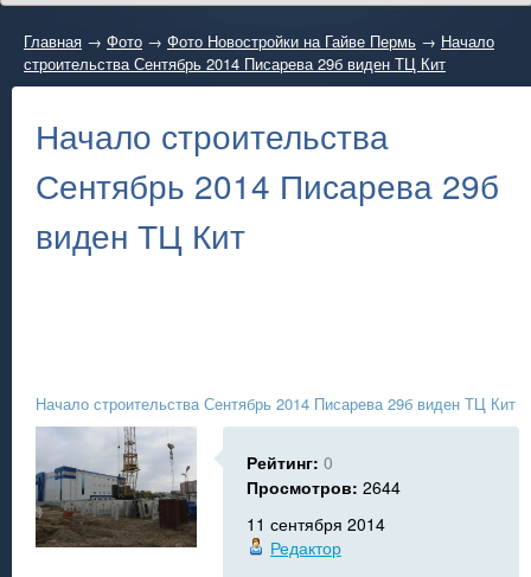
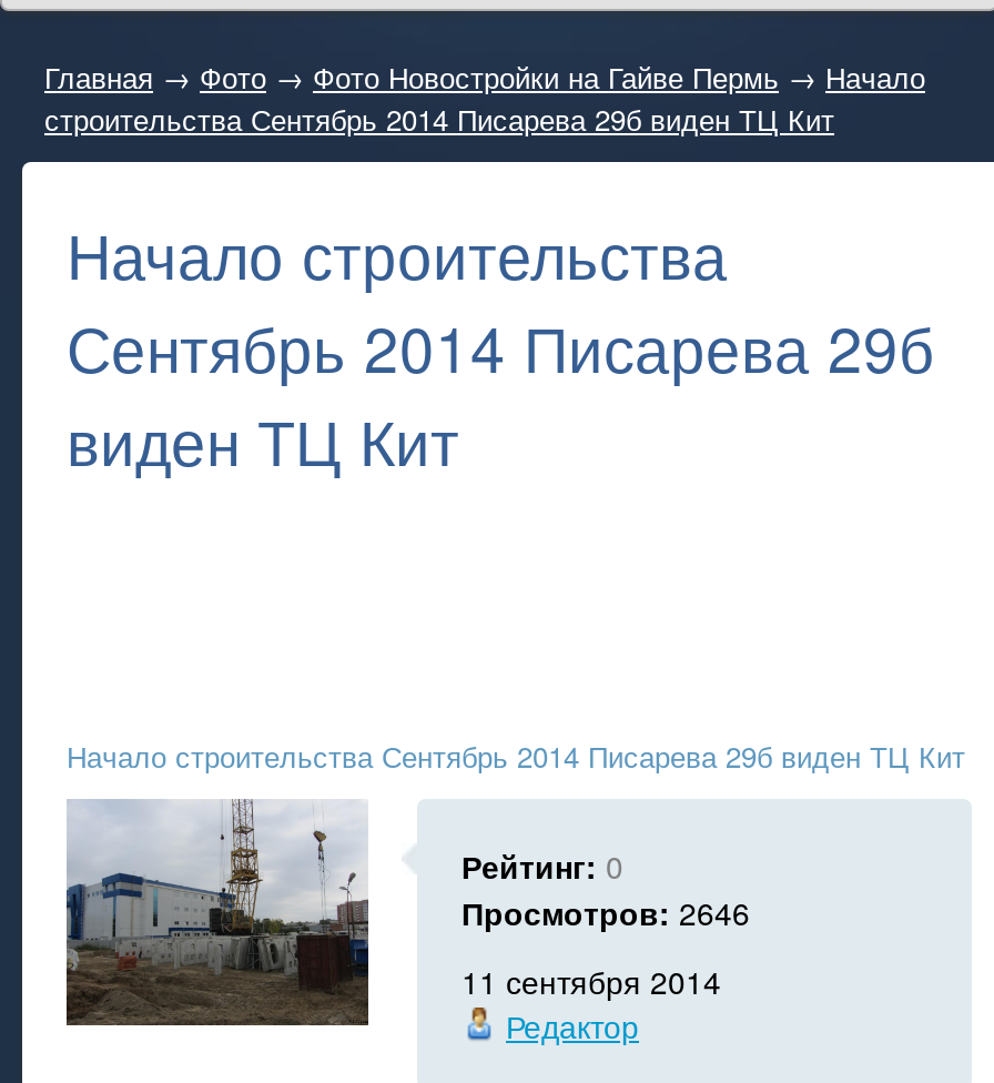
[247,475,401,499] Просмотров: 2644 -> [461,890,750,934] Просмотров: 2646

